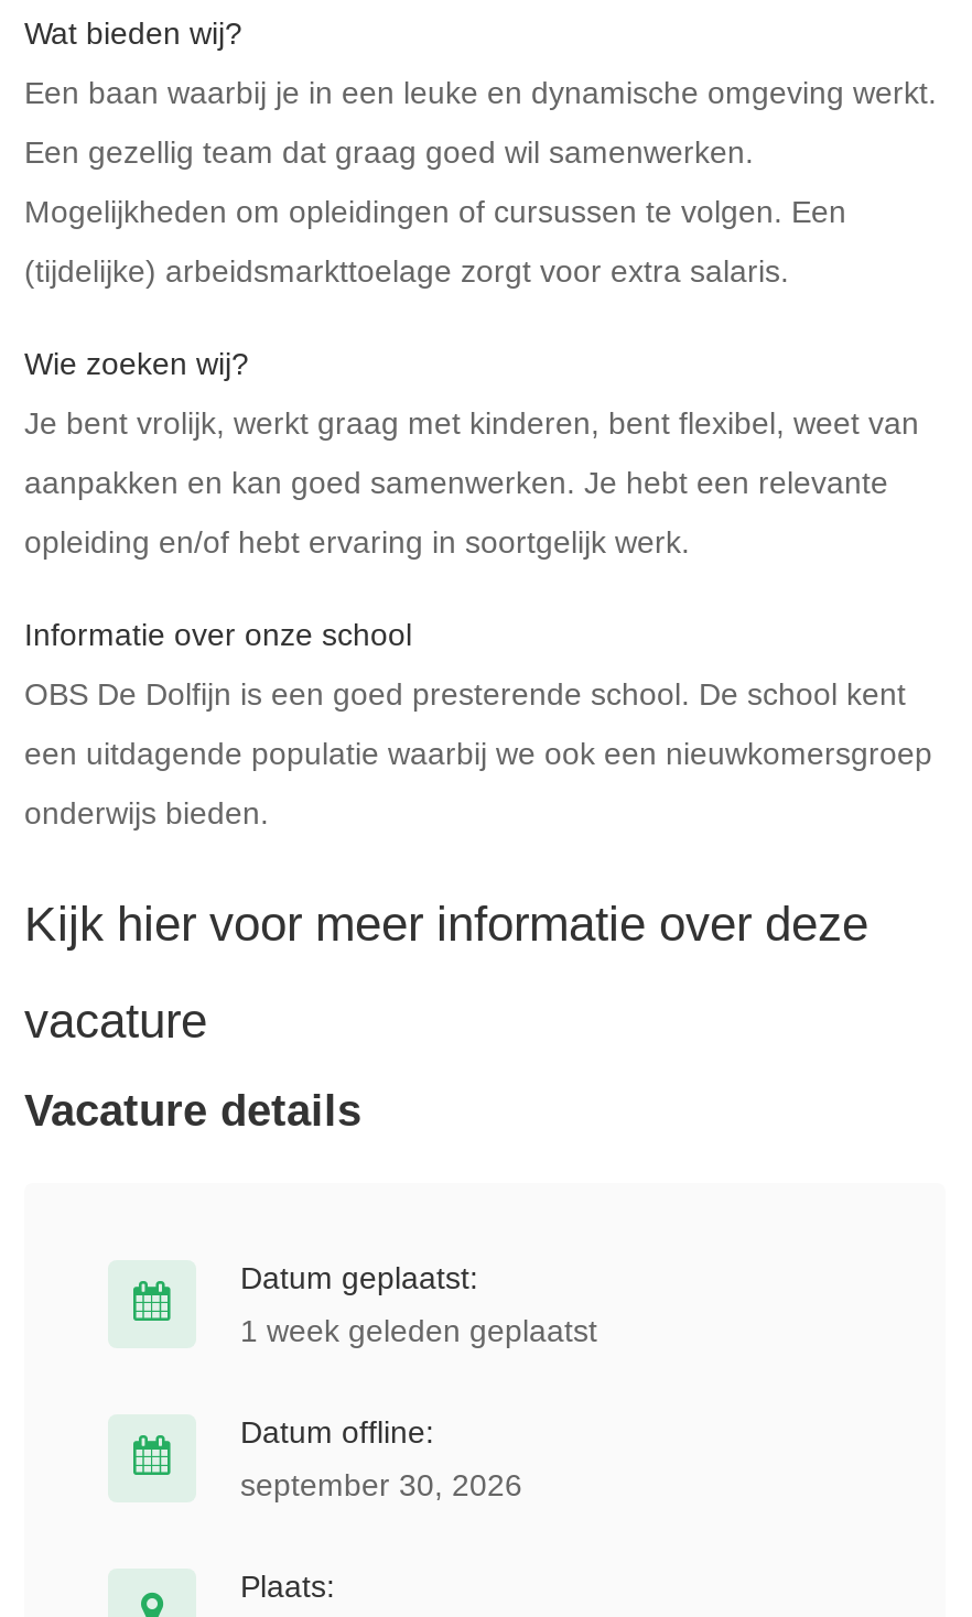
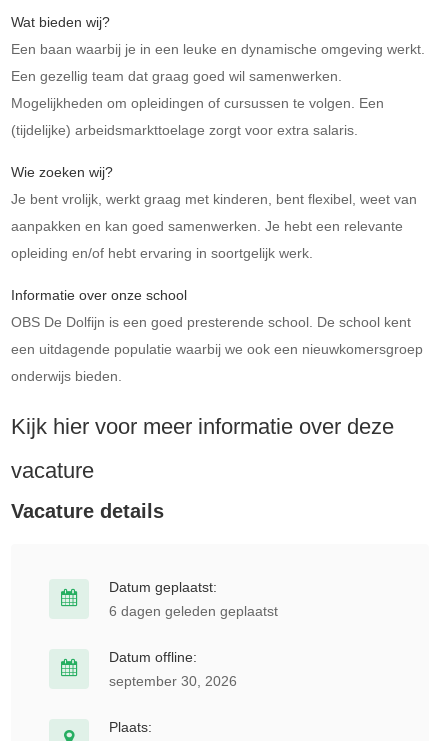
[240,1313,597,1348] 1 week geleden geplaatst -> [109,603,278,619] 6 dagen geleden geplaatst

